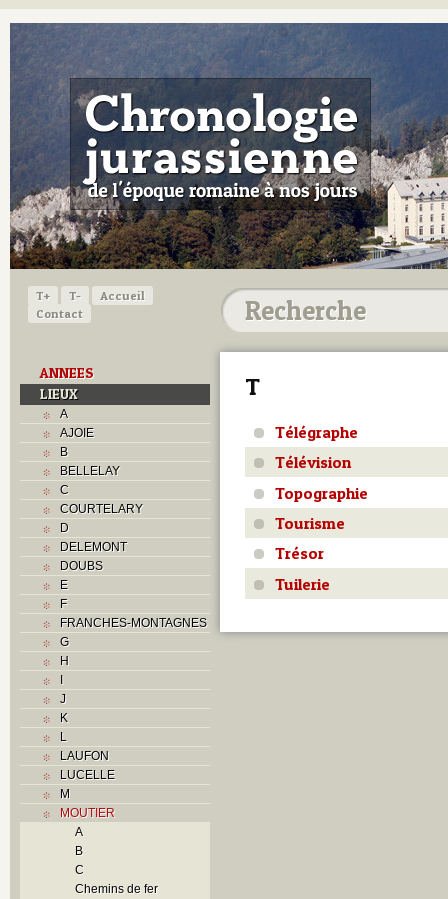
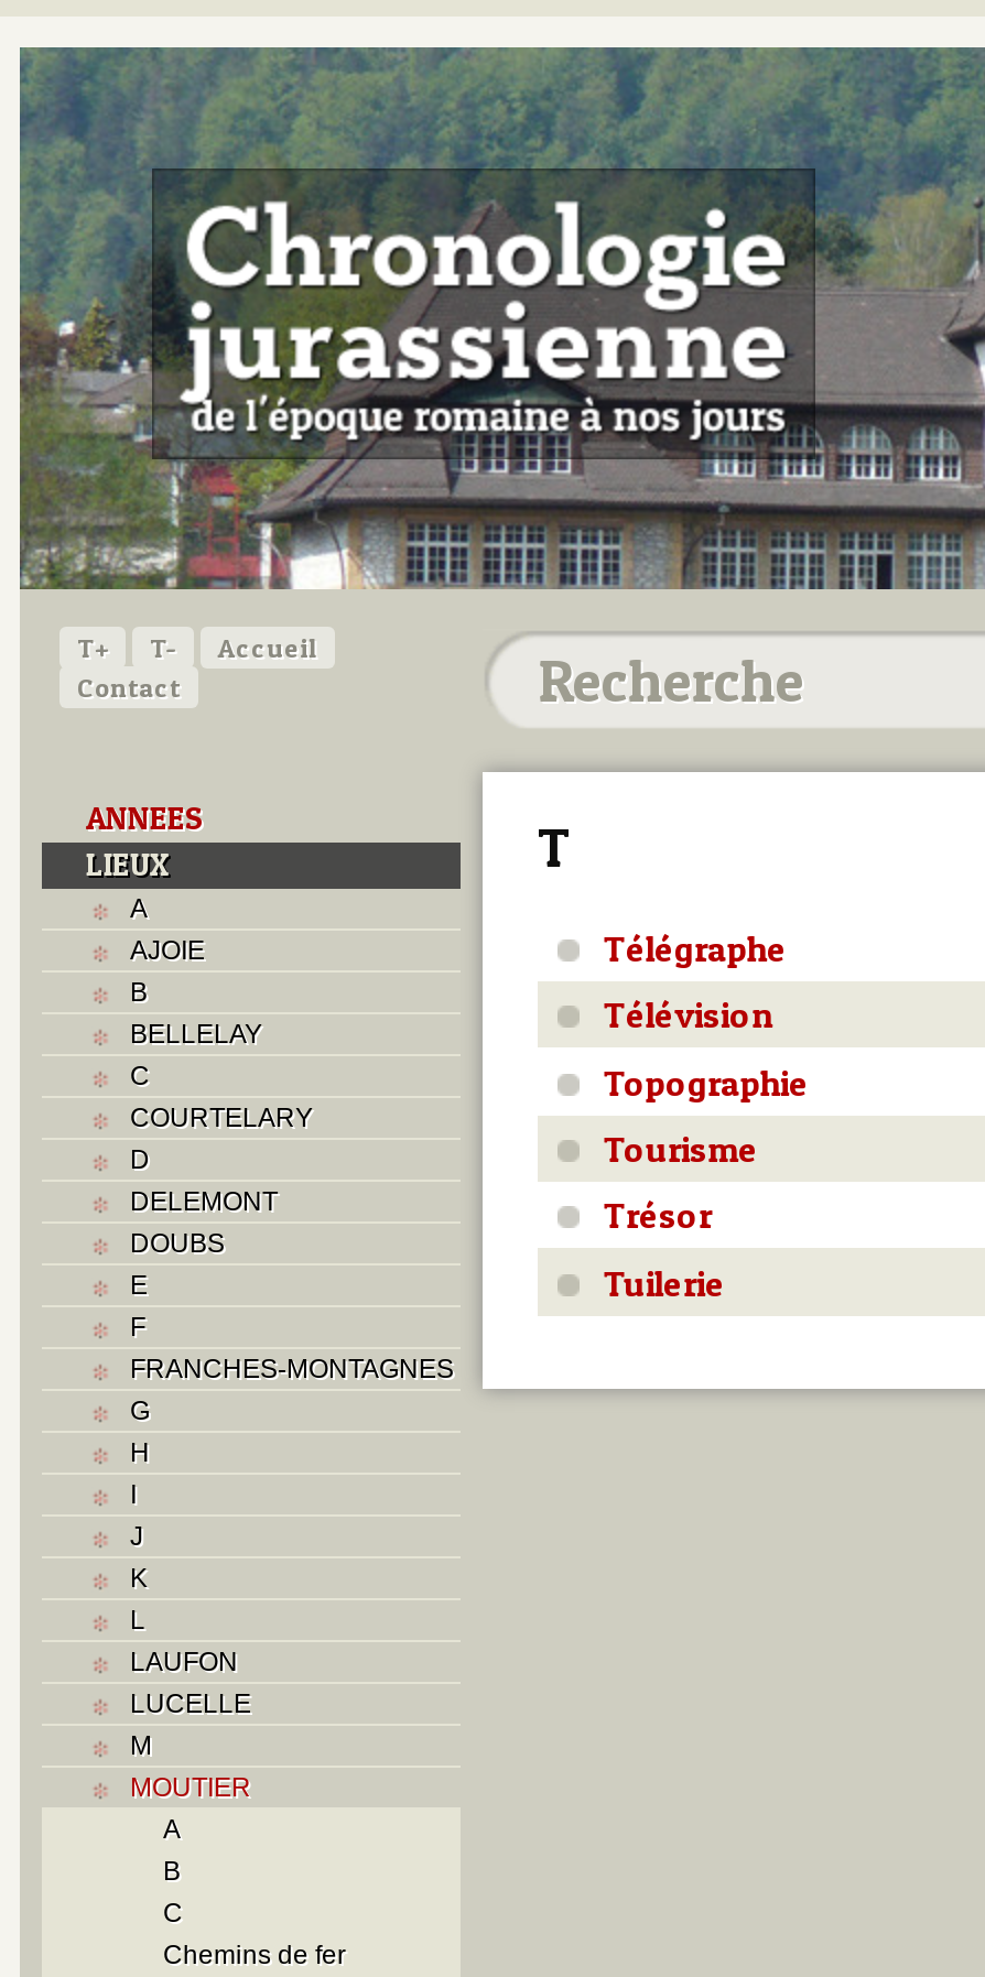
[10,23,445,270] [image] -> [18,47,978,591] [image]

